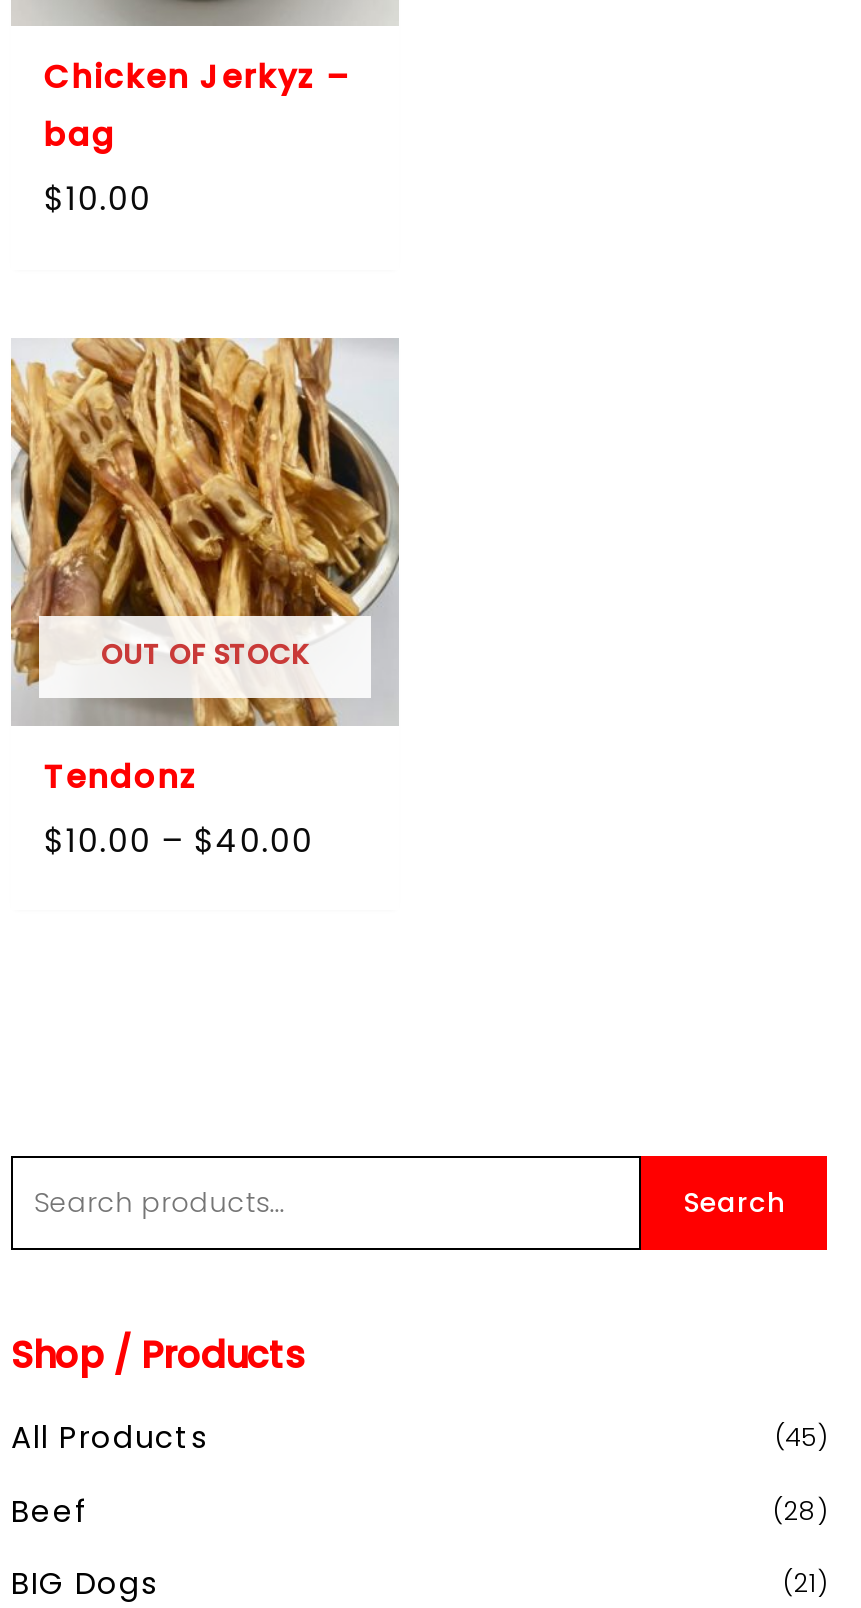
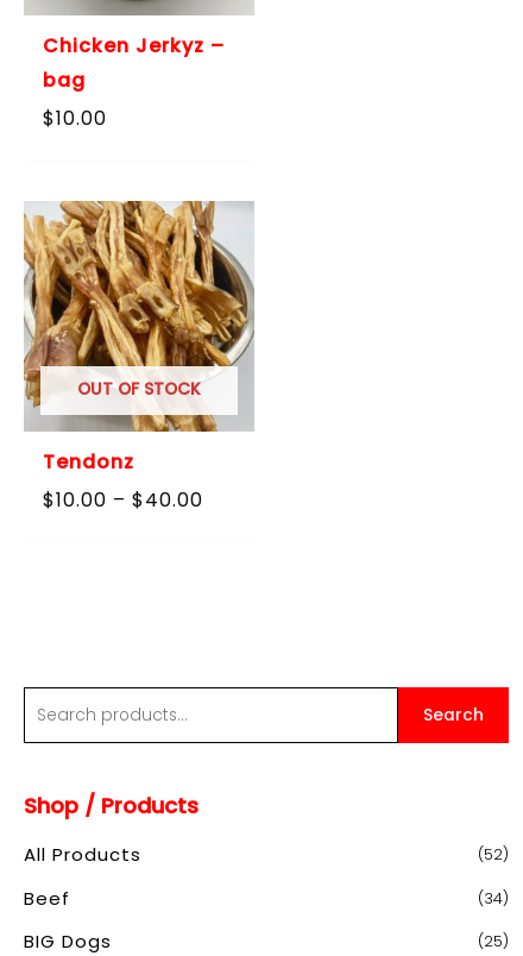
[775,1421,827,1455] (45) -> [478,845,509,865] (52)
[773,1493,827,1527] (28) -> [478,888,509,908] (34)
[783,1565,827,1599] (21) -> [478,931,509,951] (25)

